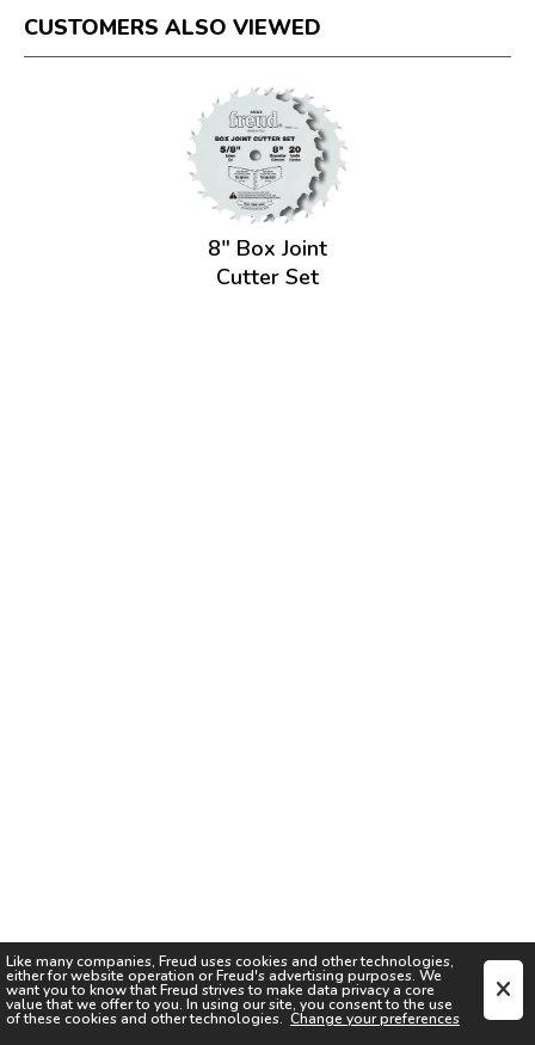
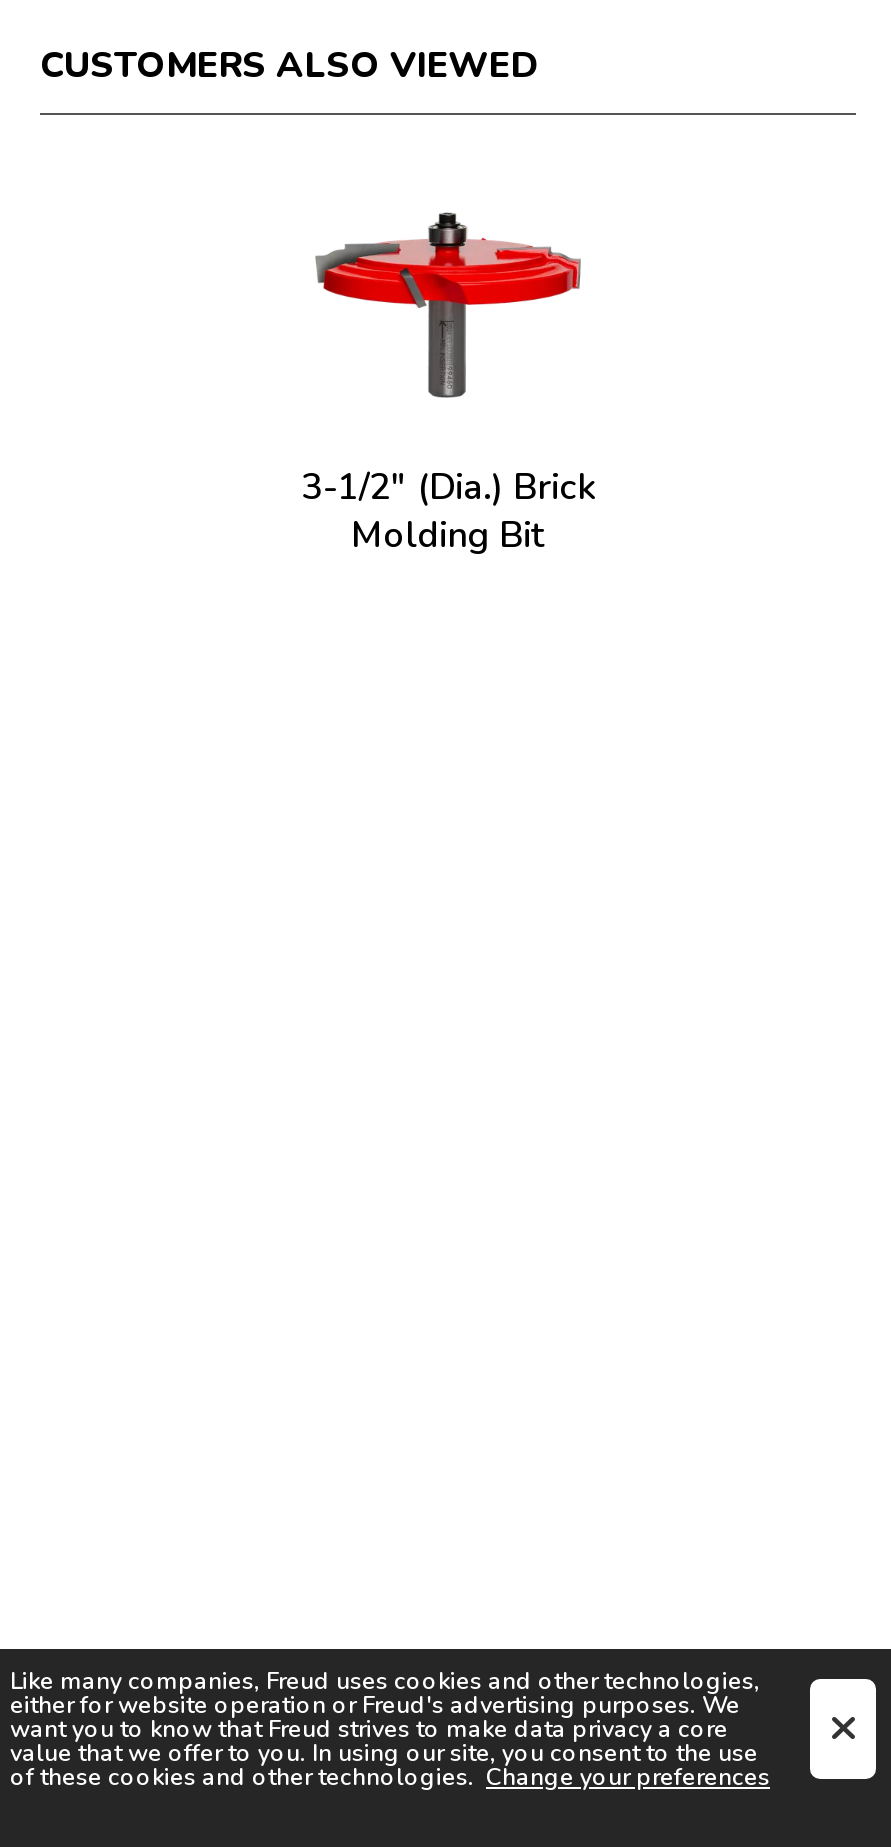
[190,88,345,291] [image] | 8" Box Joint | Cutter Set -> [301,213,595,559] [image] | 3-1/2" (Dia.) Brick | Molding Bit

